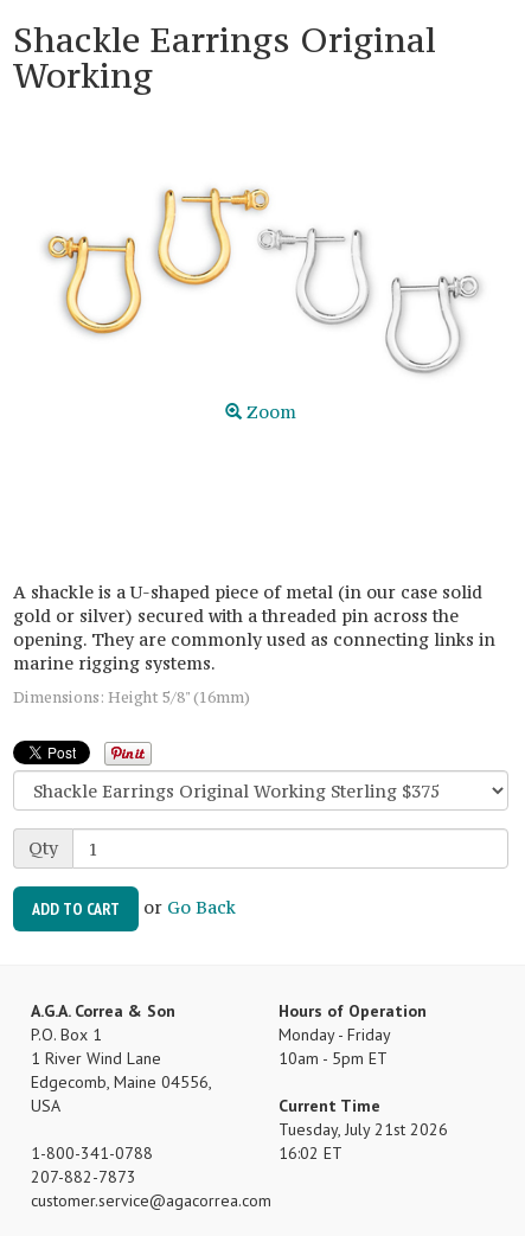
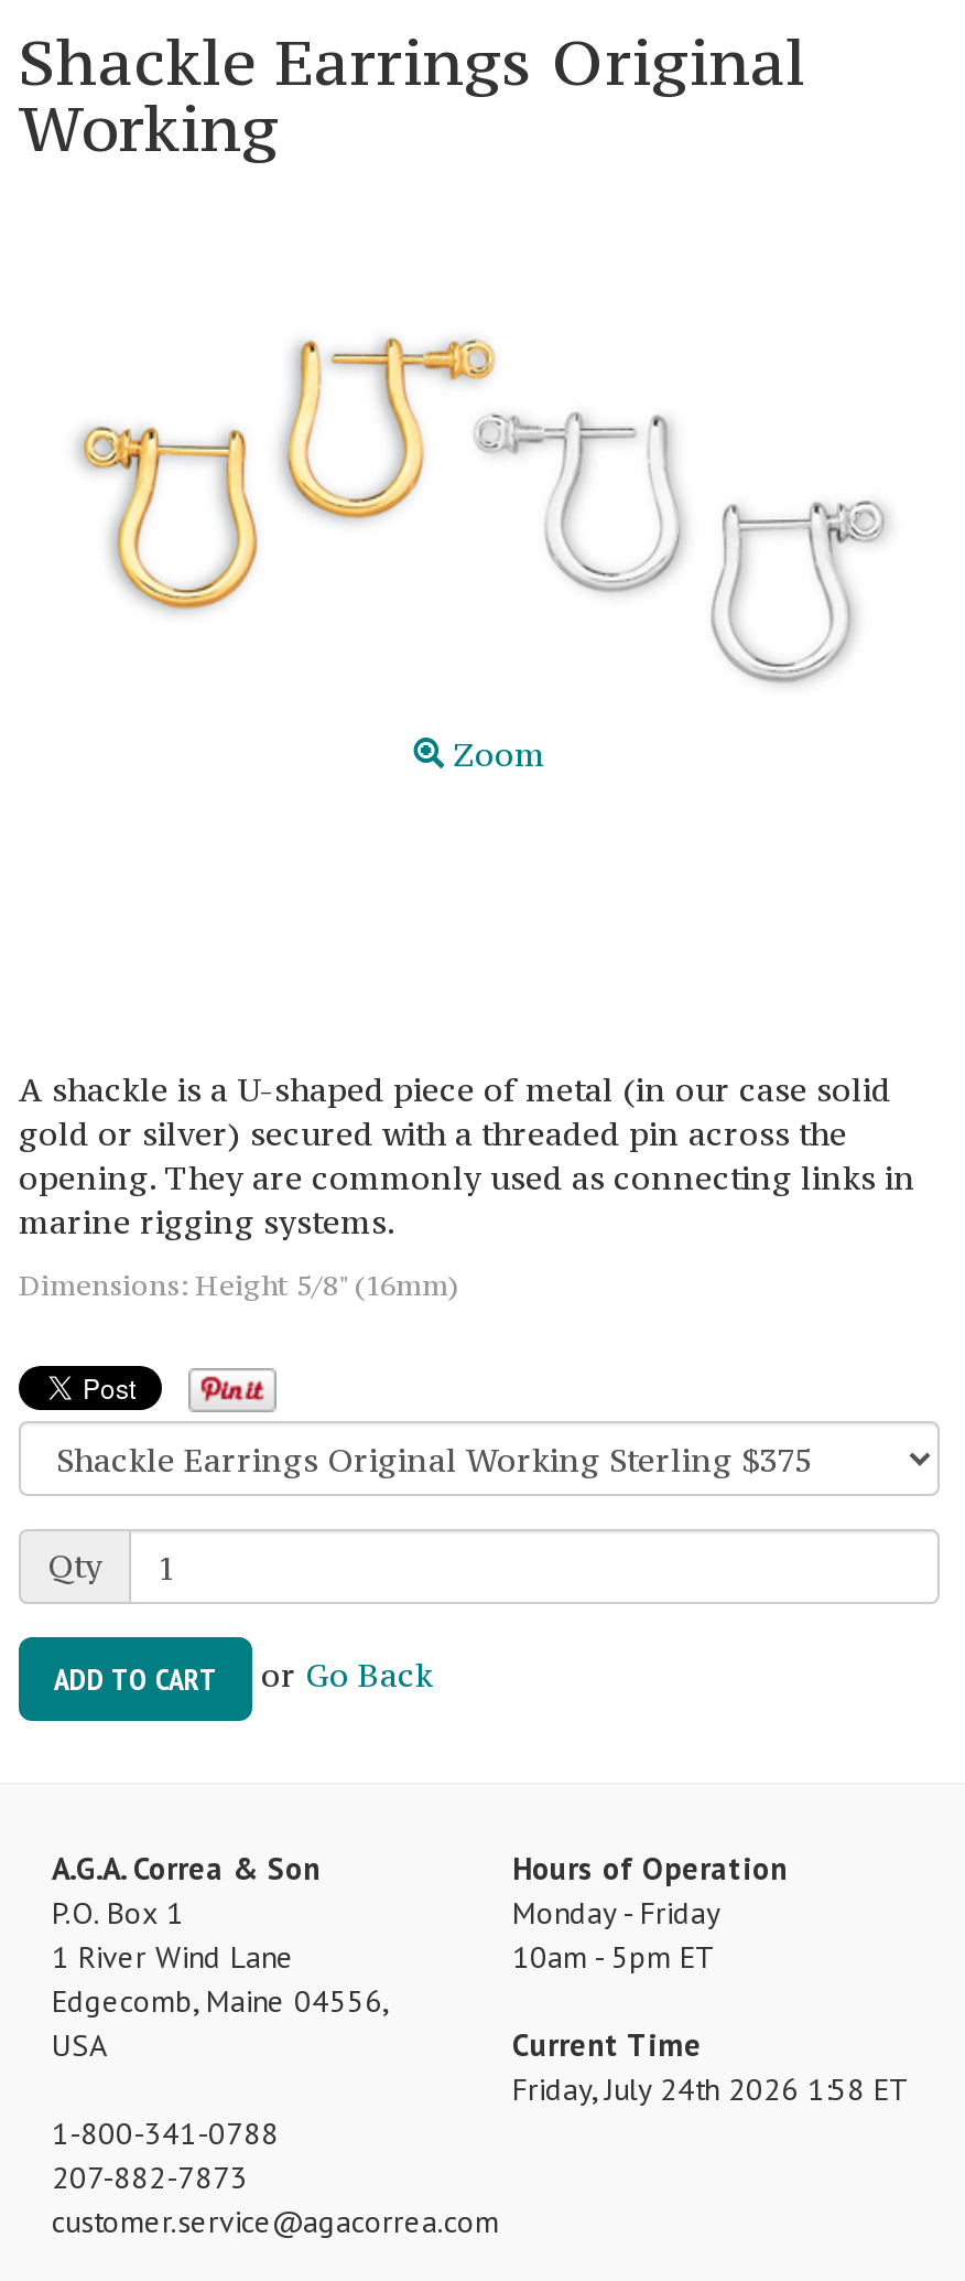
[278,1119,448,1164] Tuesday, July 21st 2026 | 16:02 ET -> [512,2069,907,2109] Friday, July 24th 2026 1:58 ET

